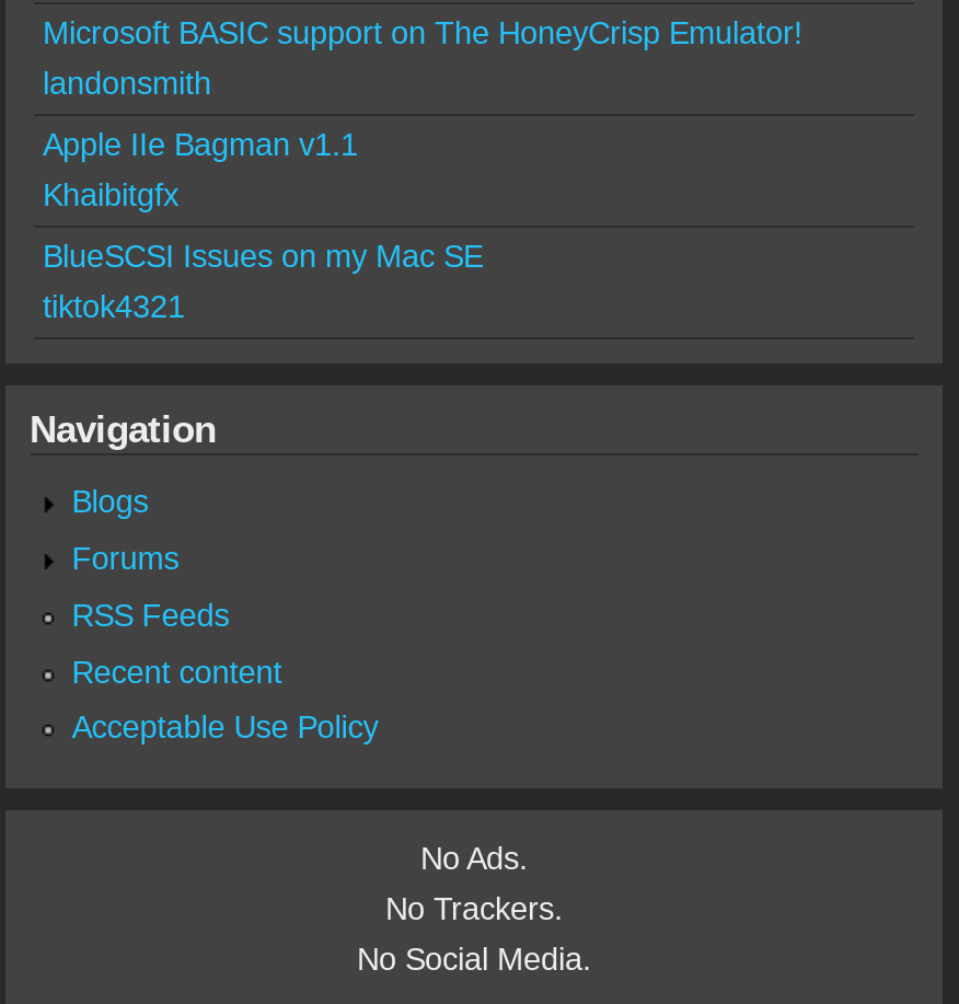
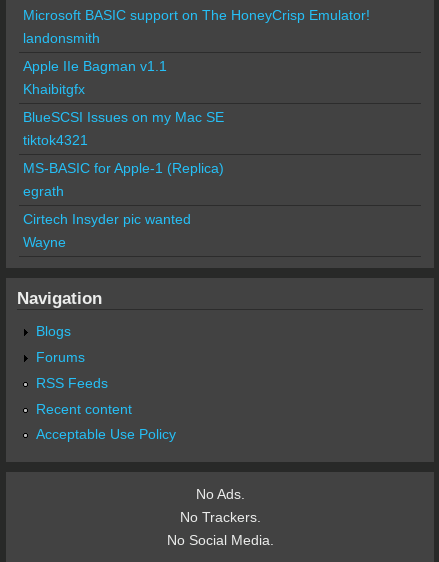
none -> [23,160,224,250] MS-BASIC for Apple-1 (Replica) | egrath | Cirtech Insyder pic wanted | Wayne

